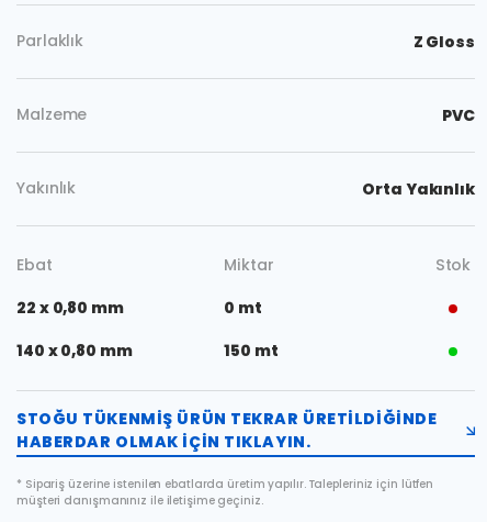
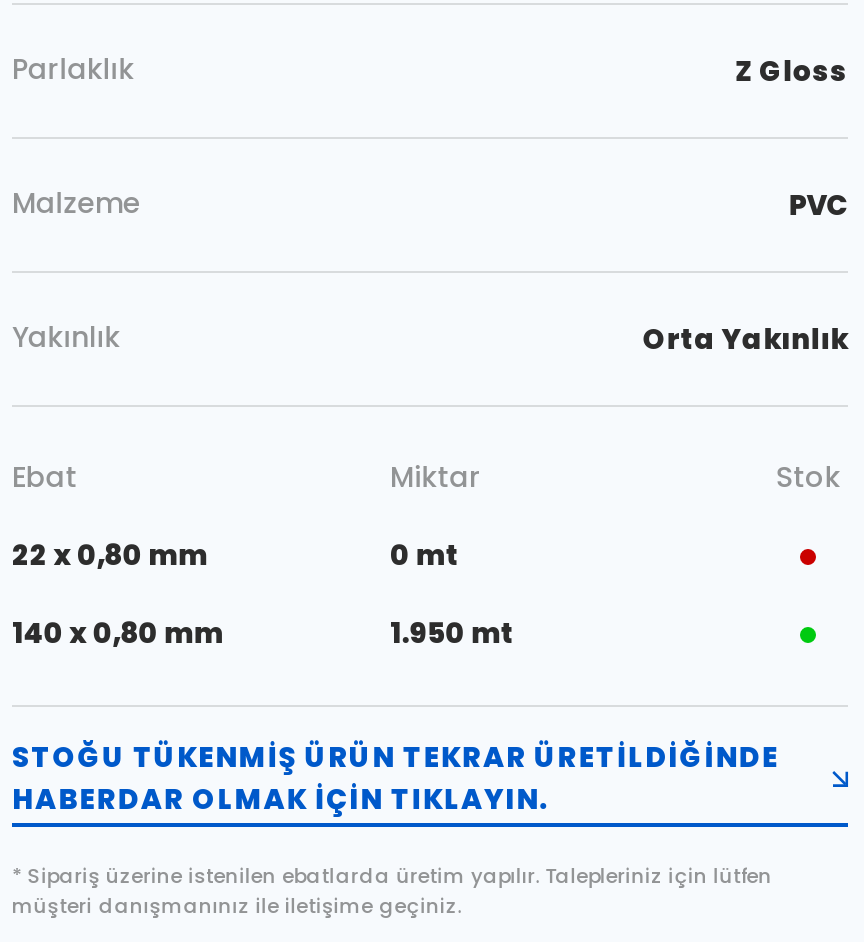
[224,340,278,362] 150 mt -> [390,613,514,653] 1.950 mt

